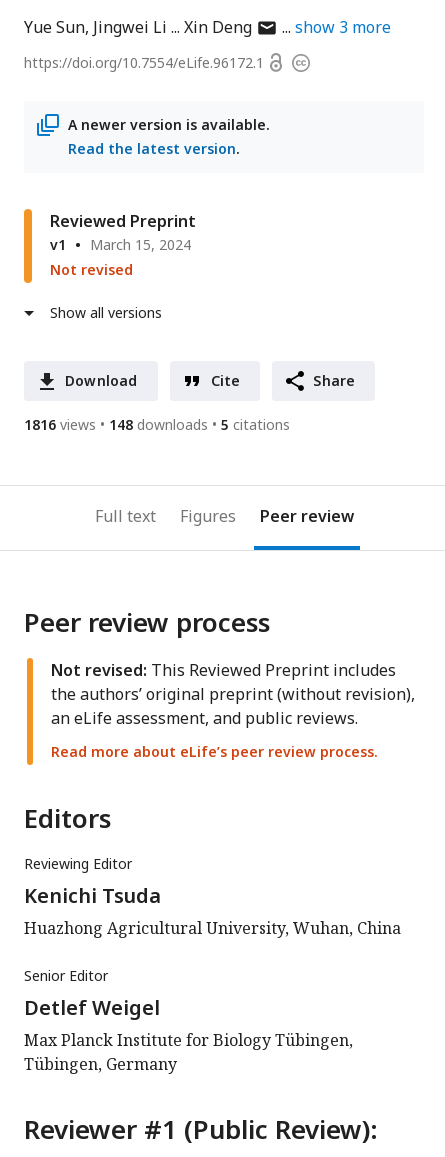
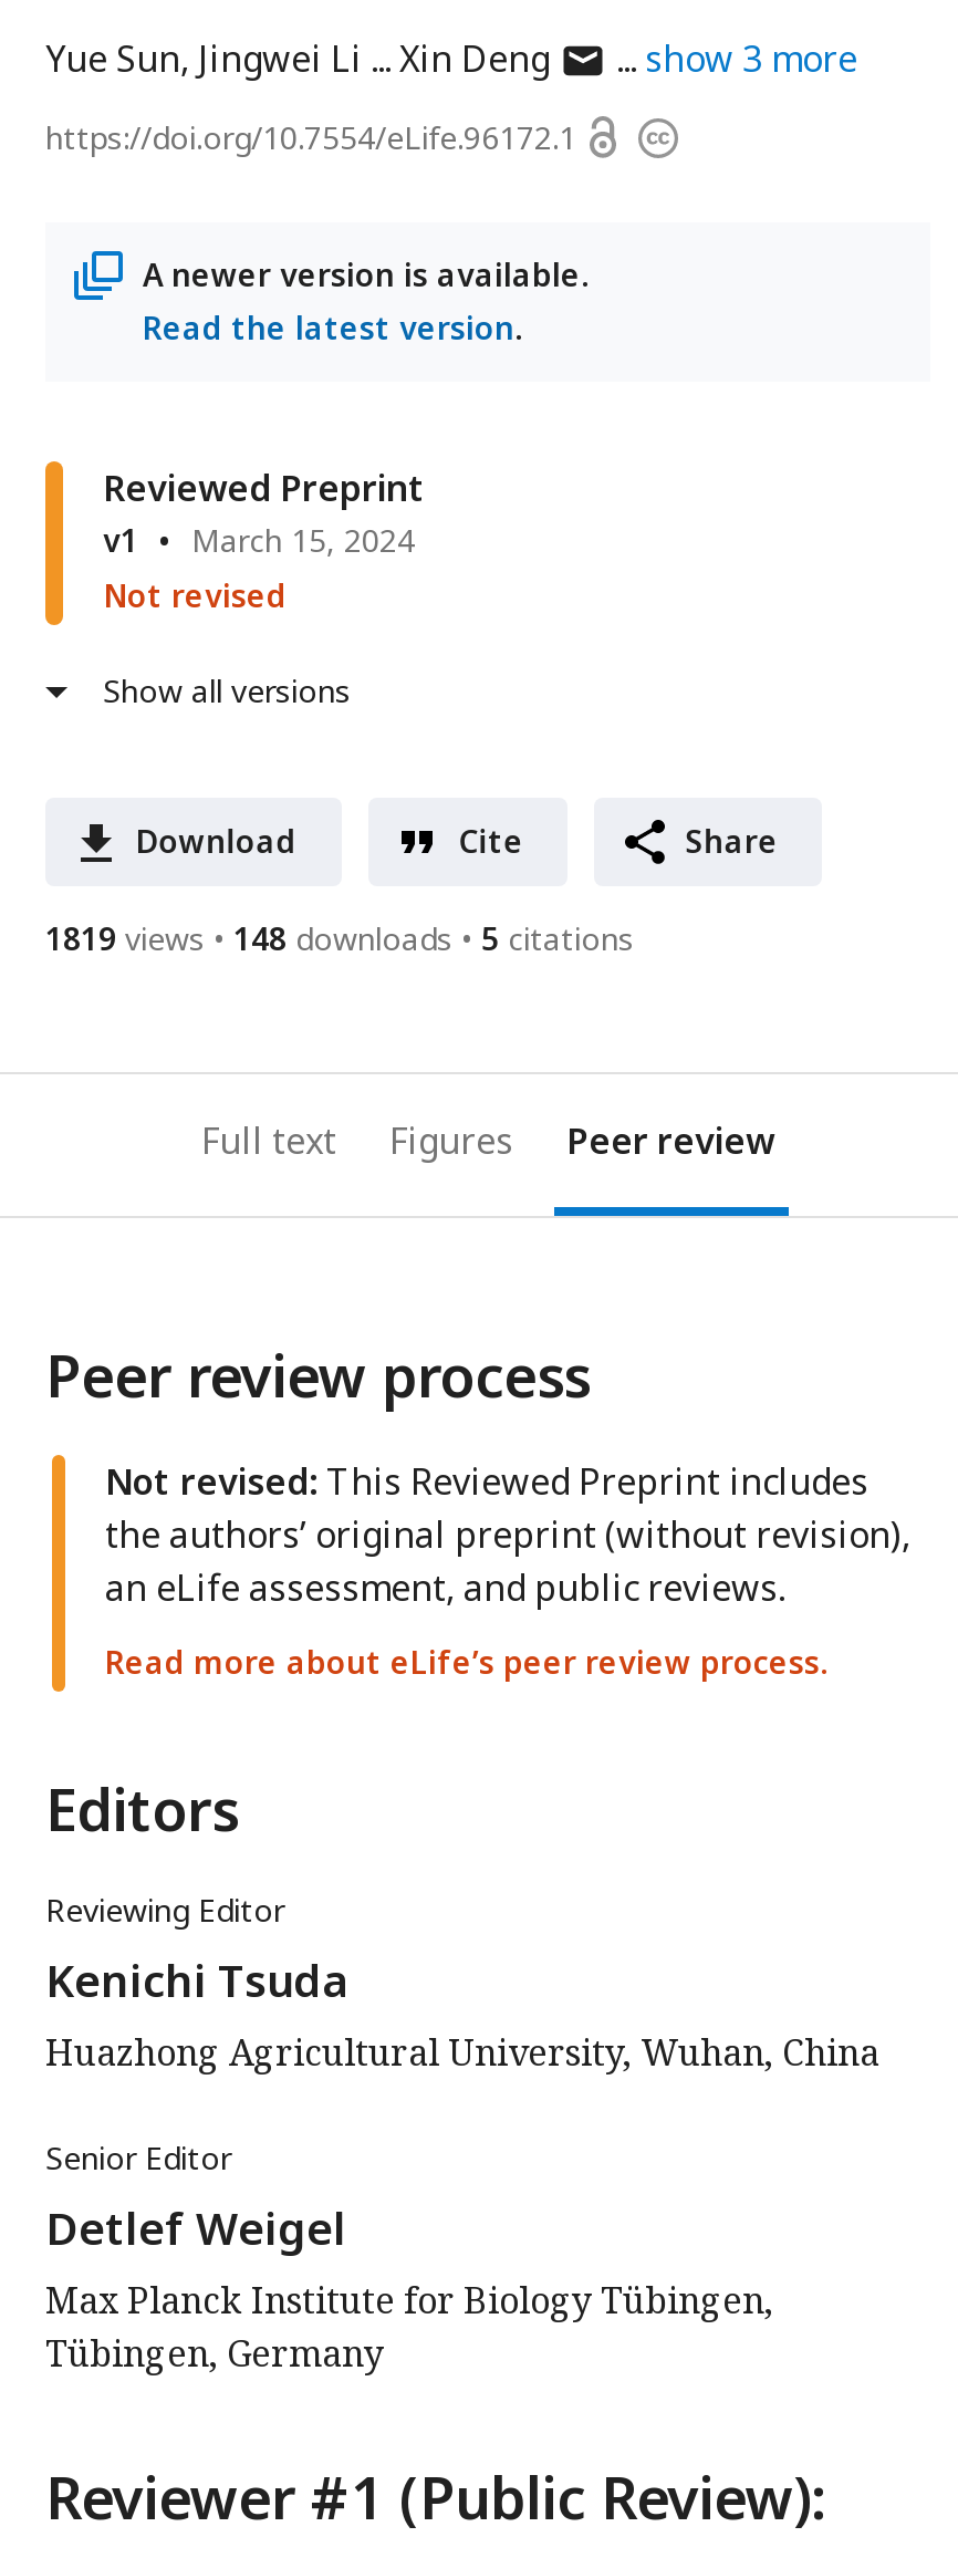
[24,415,290,434] 1816 views 148 downloads 5 citations -> [45,918,634,960] 1819 views 148 downloads 5 citations

